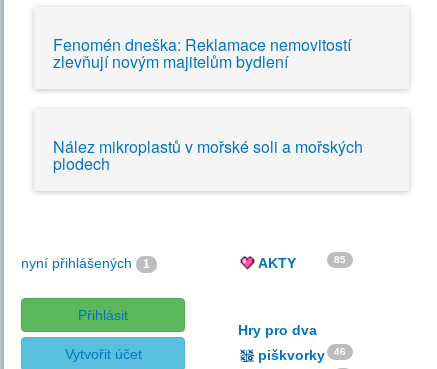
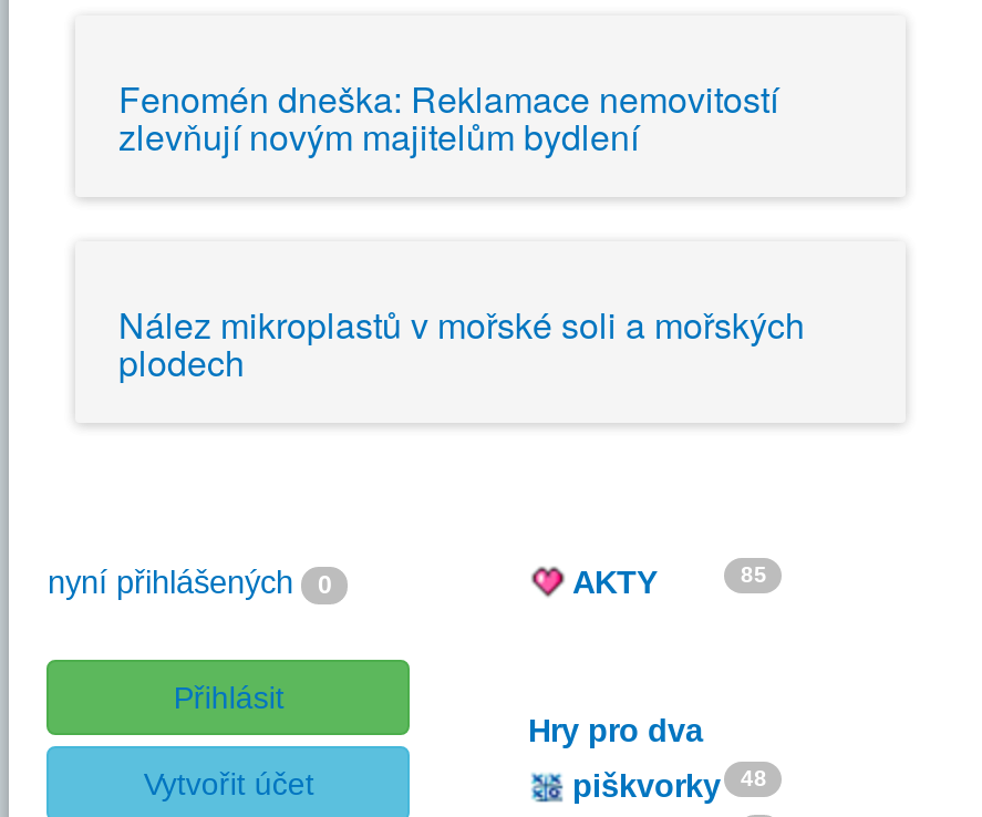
[21,255,150,271] nyní přihlášených 1 -> [48,565,333,600] nyní přihlášených 0
[258,346,346,363] piškvorky 46 -> [572,766,767,804] piškvorky 48

